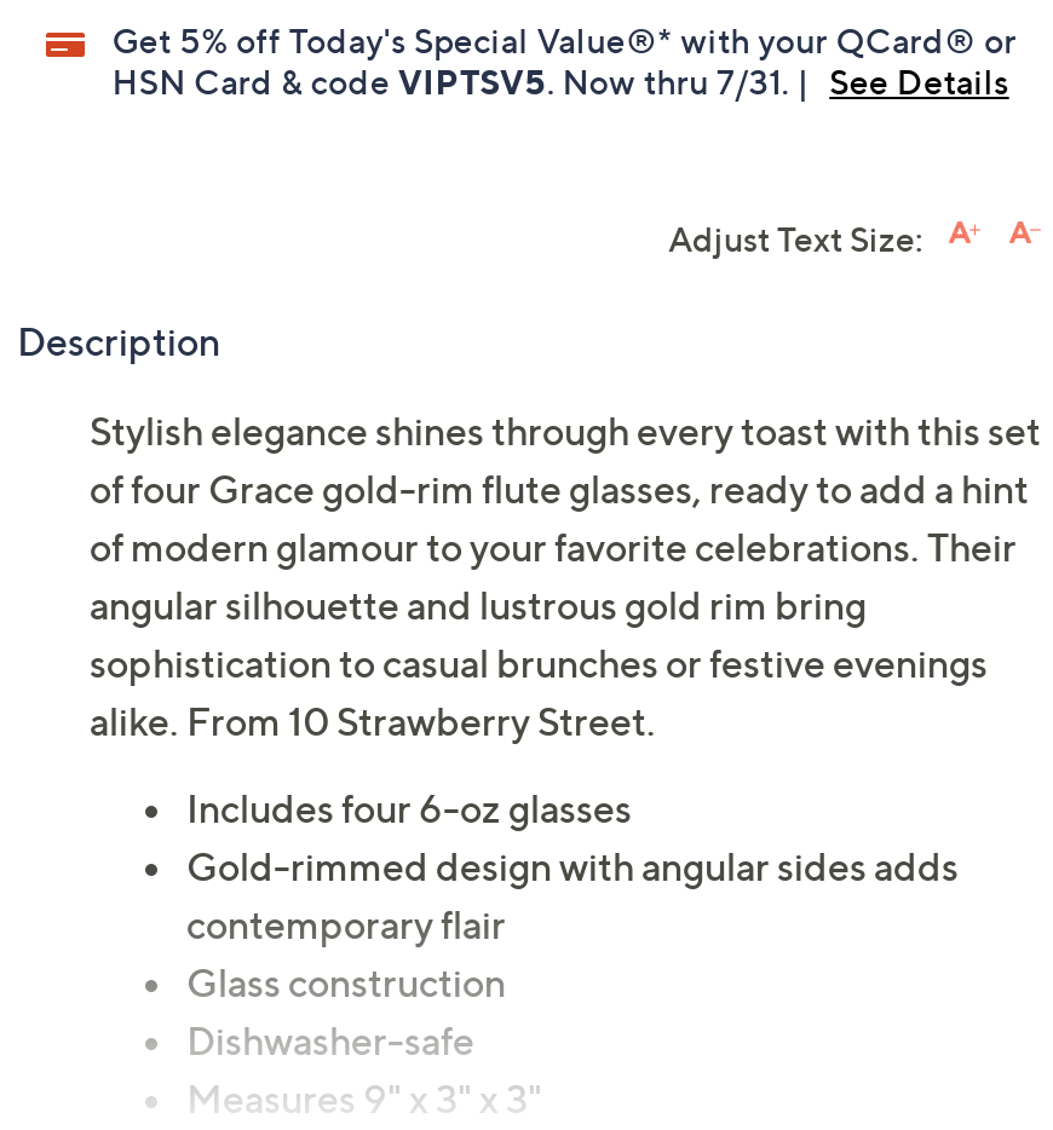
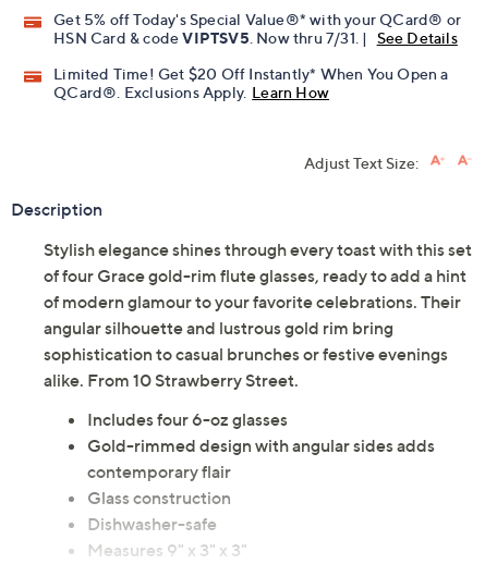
none -> [54,65,449,102] Limited Time! Get $20 Off Instantly* When You Open a | QCard®. Exclusions Apply. Learn How

